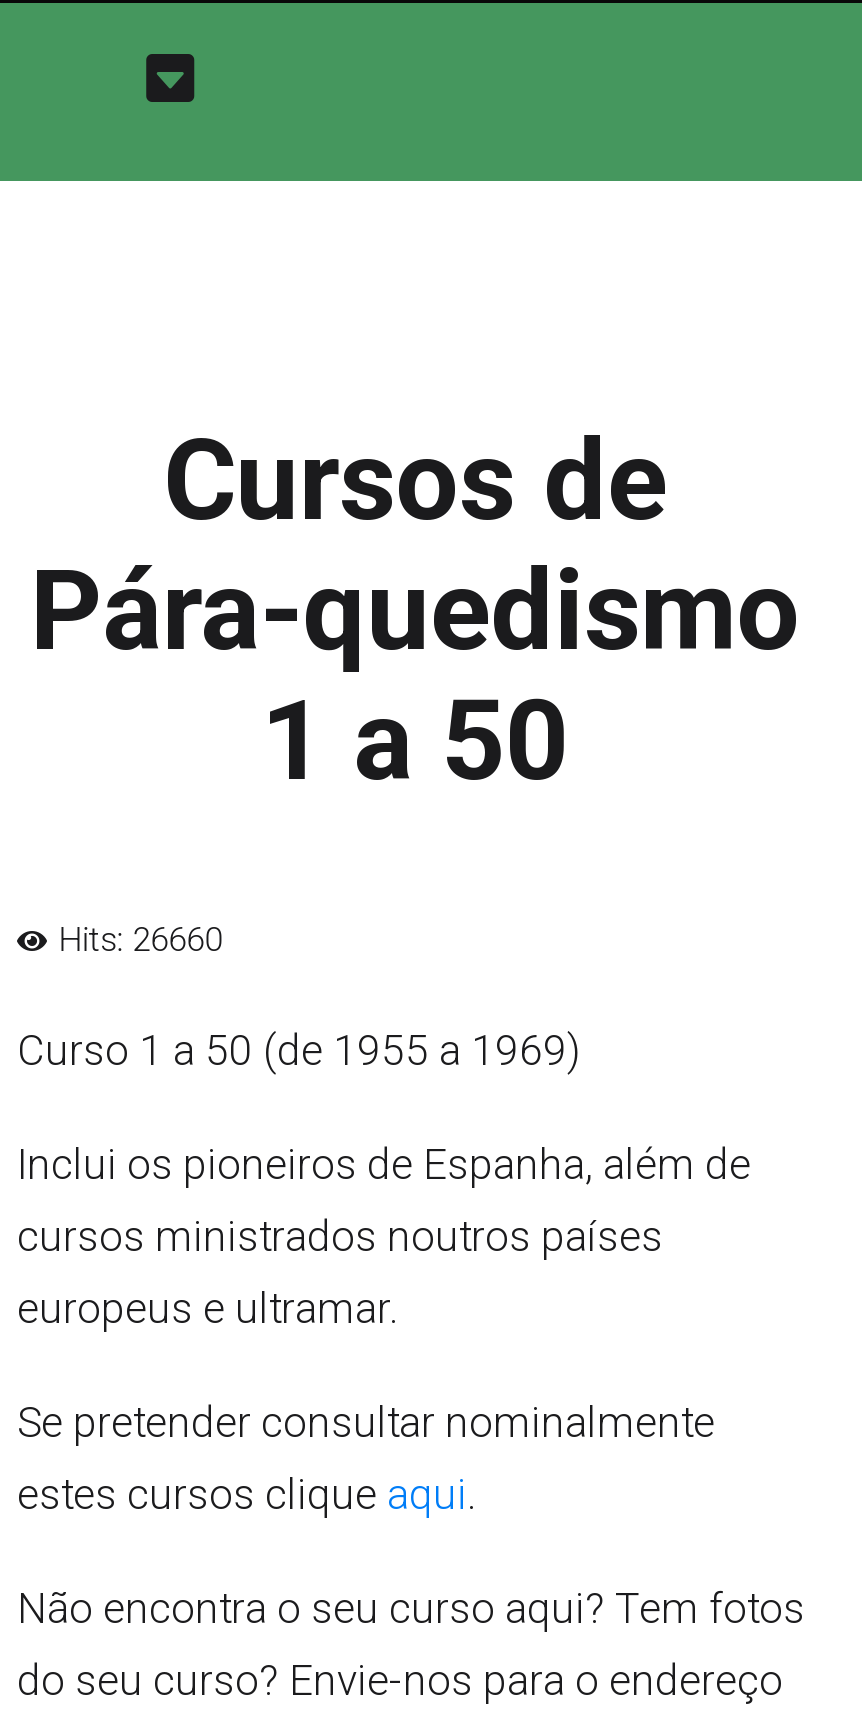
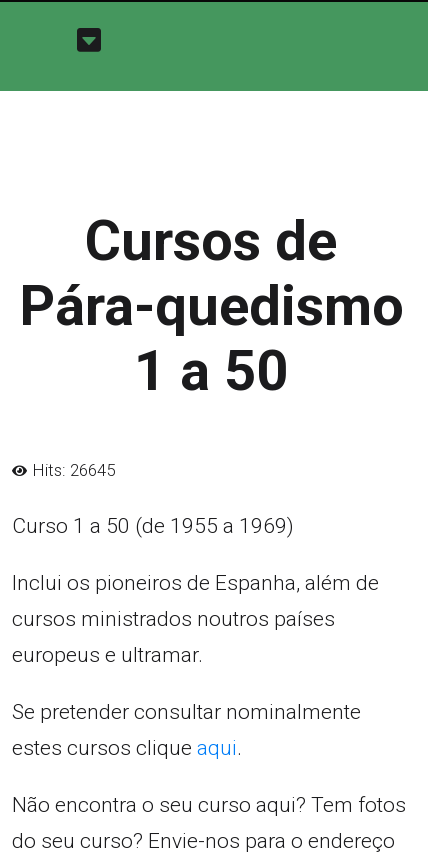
[58,919,222,959] Hits: 26660 -> [33,460,115,480] Hits: 26645

